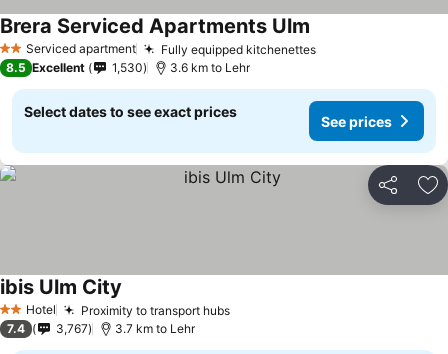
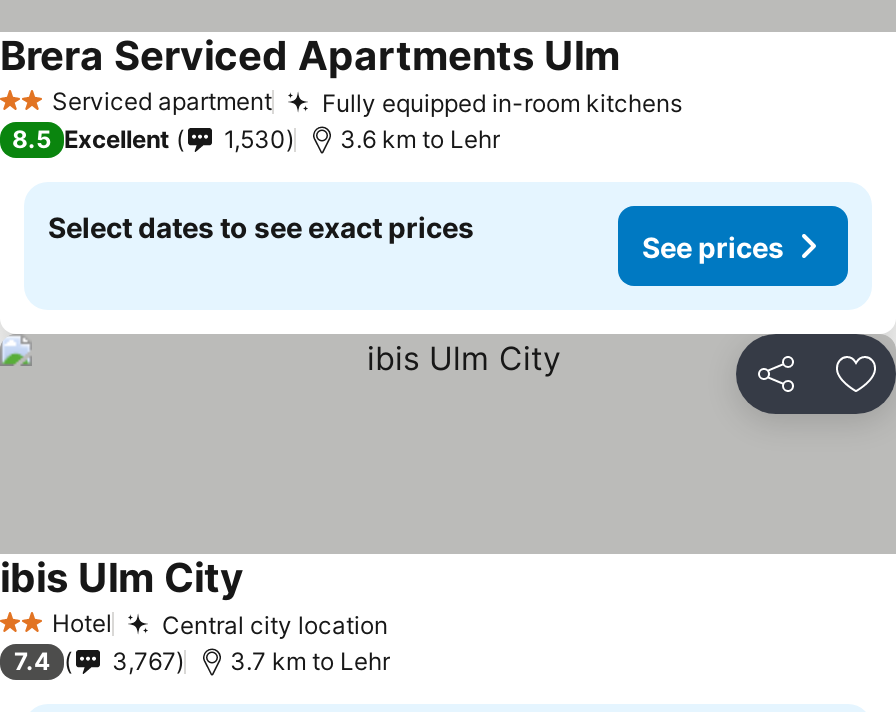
[161,41,316,56] Fully equipped kitchenettes -> [322,87,682,117] Fully equipped in-room kitchens
[81,302,230,317] Proximity to transport hubs -> [162,609,388,639] Central city location

